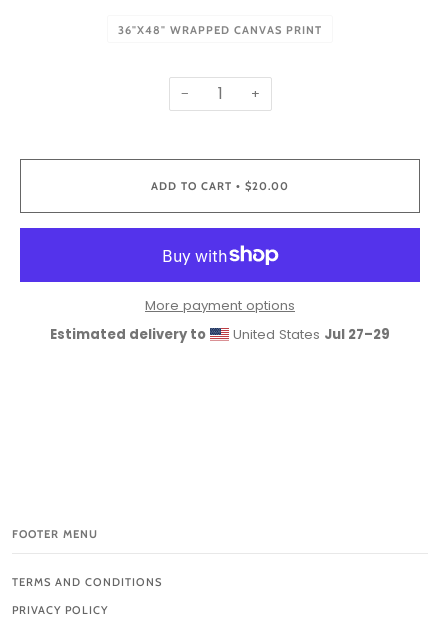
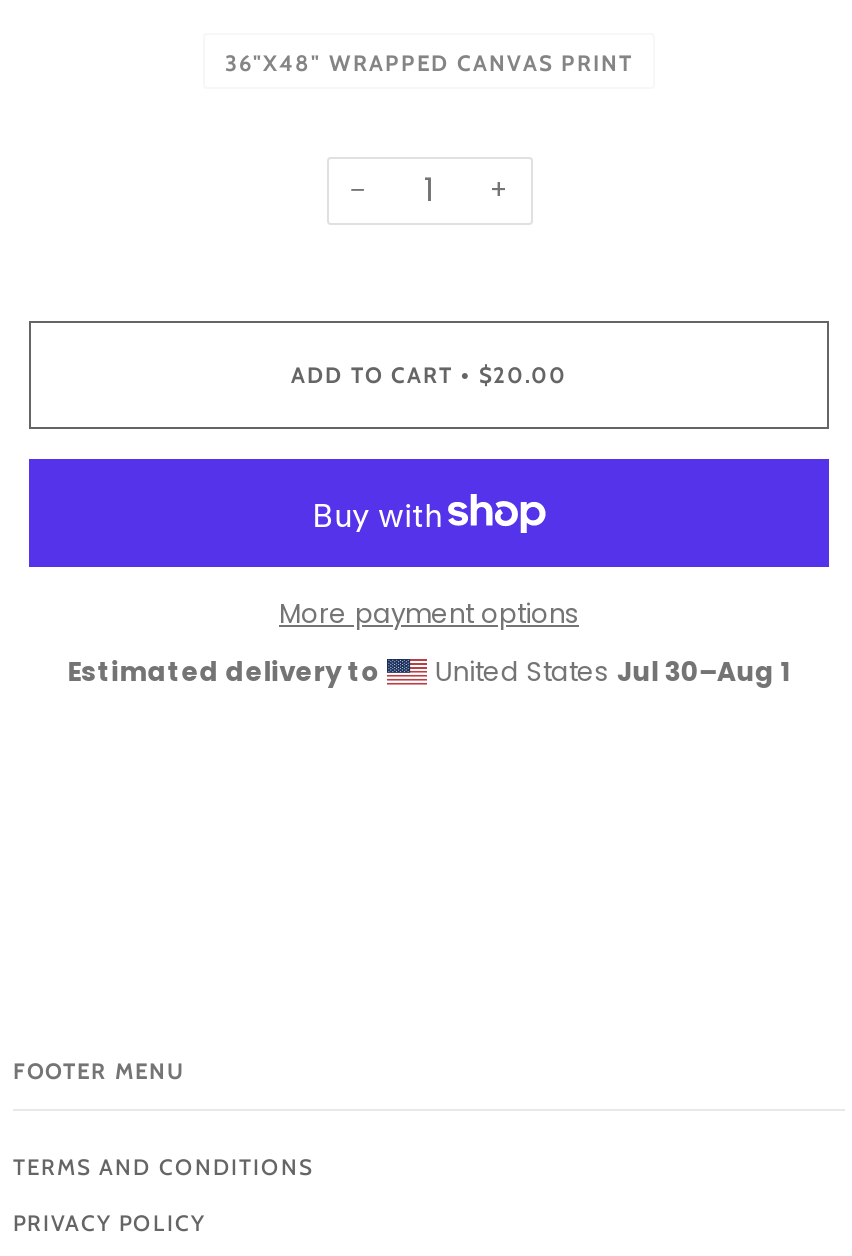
[229,325,390,344] United States Jul 27–29 -> [427,654,791,692] United States Jul 30–Aug 1

